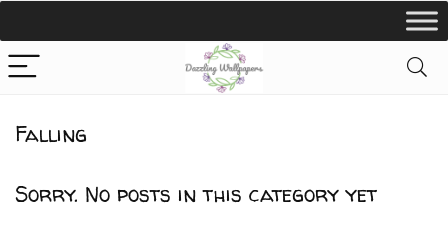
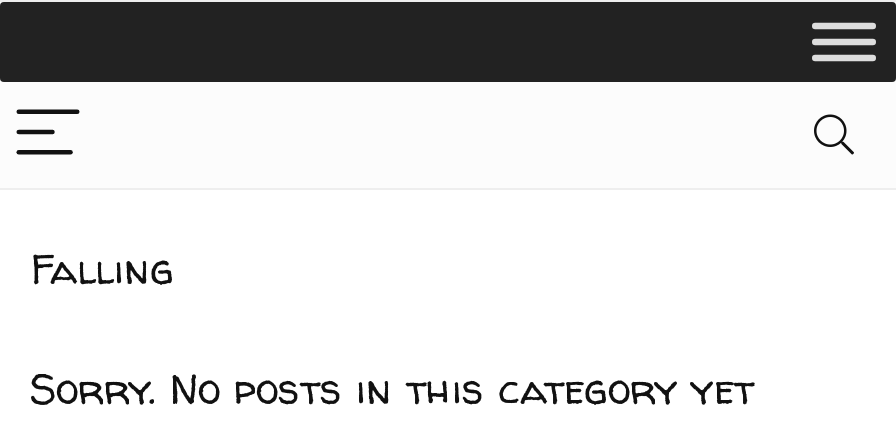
[185,44,263,93] [image] -> none

